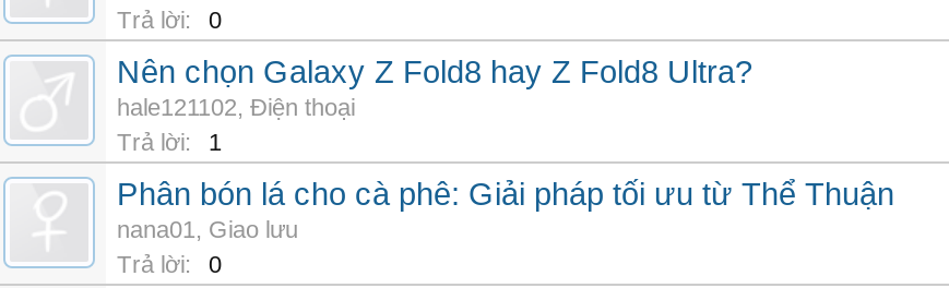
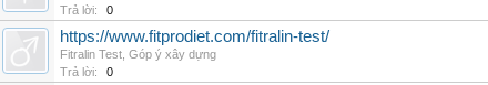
[117,55,894,242] Nên chọn Galaxy Z Fold8 hay Z Fold8 Ultra? | hale121102, Điện thoại | Trả lời: | 1 | Phân bón lá cho cà phê: Giải pháp tối ưu từ Thể Thuận | nana01, Giao lưu -> [60,28,329,61] https://www.fitprodiet.com/fitralin-test/ | Fitralin Test, Góp ý xây dựng

